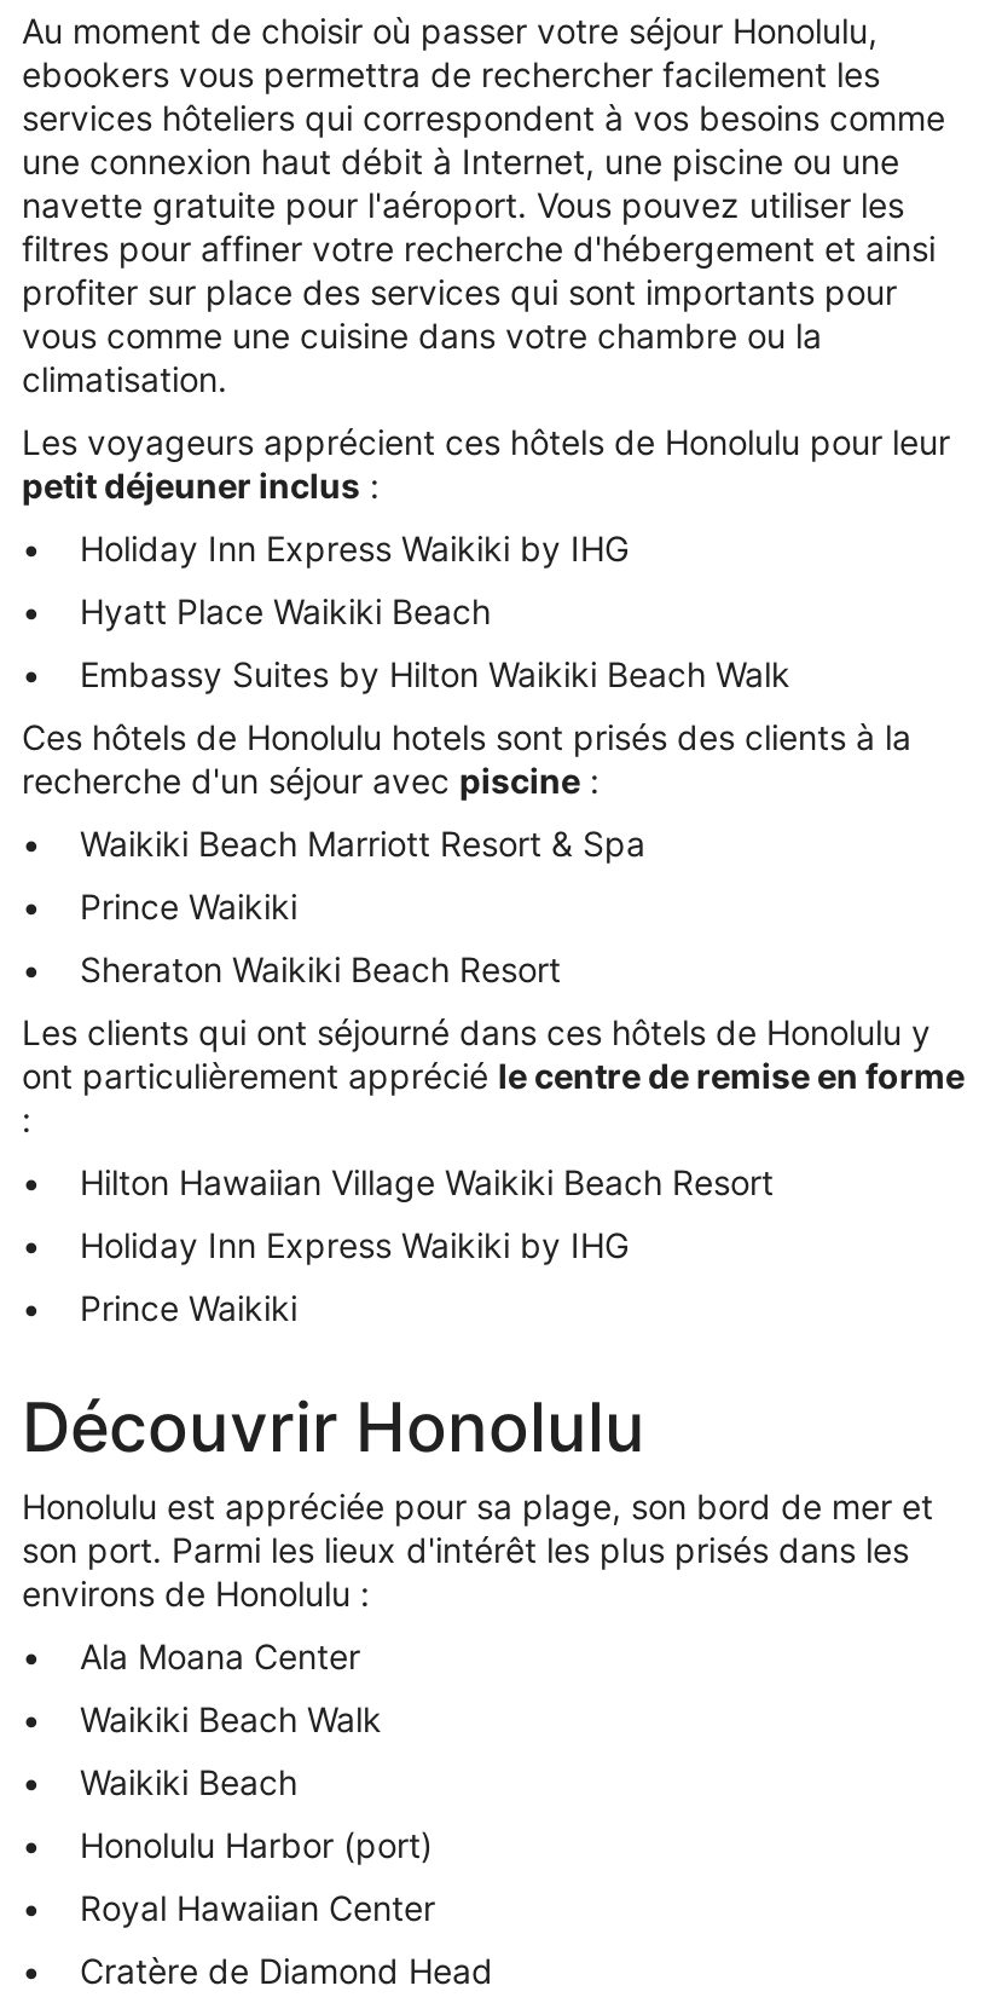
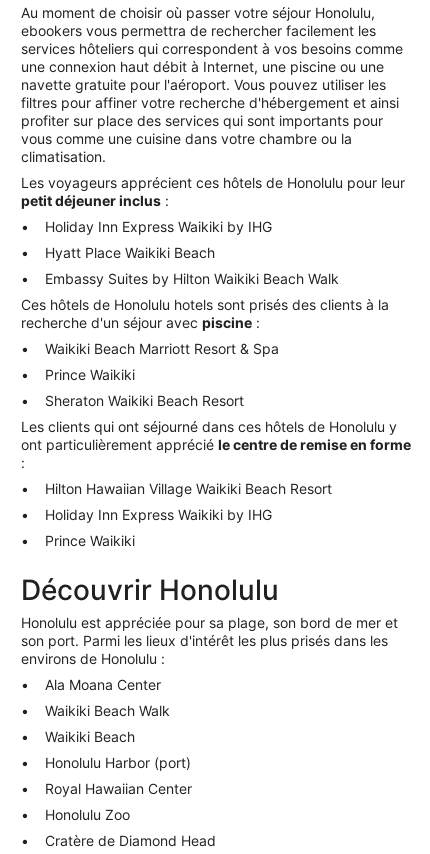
none -> [45,806,130,823] Honolulu Zoo

